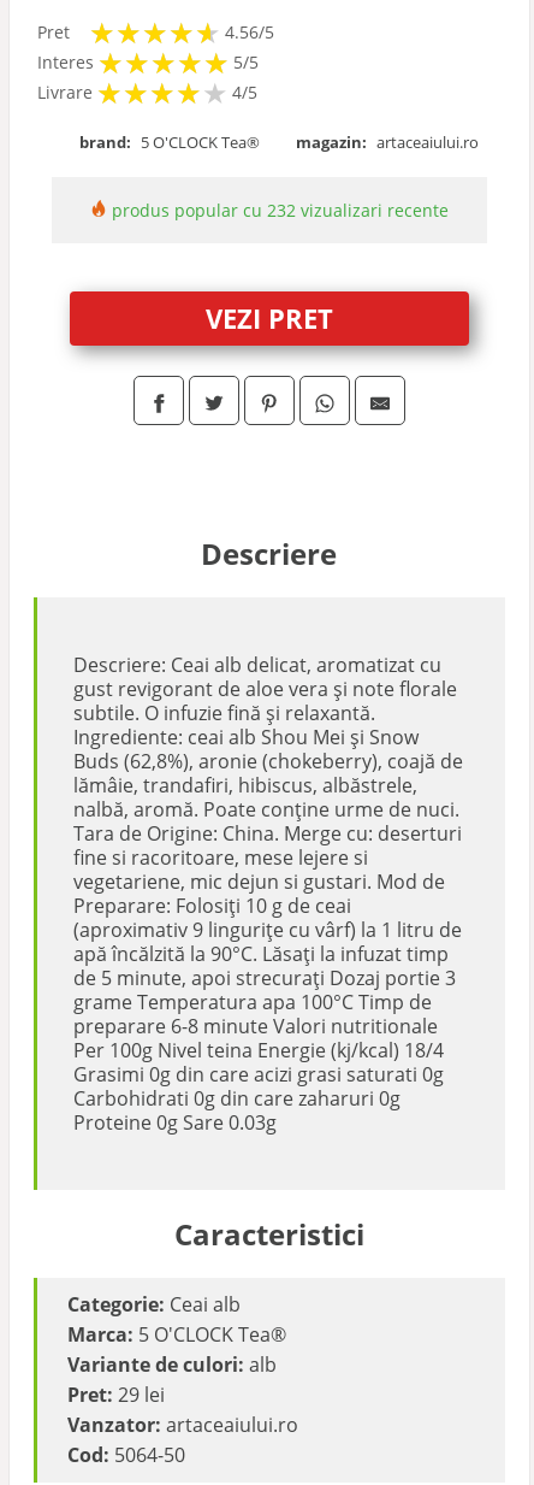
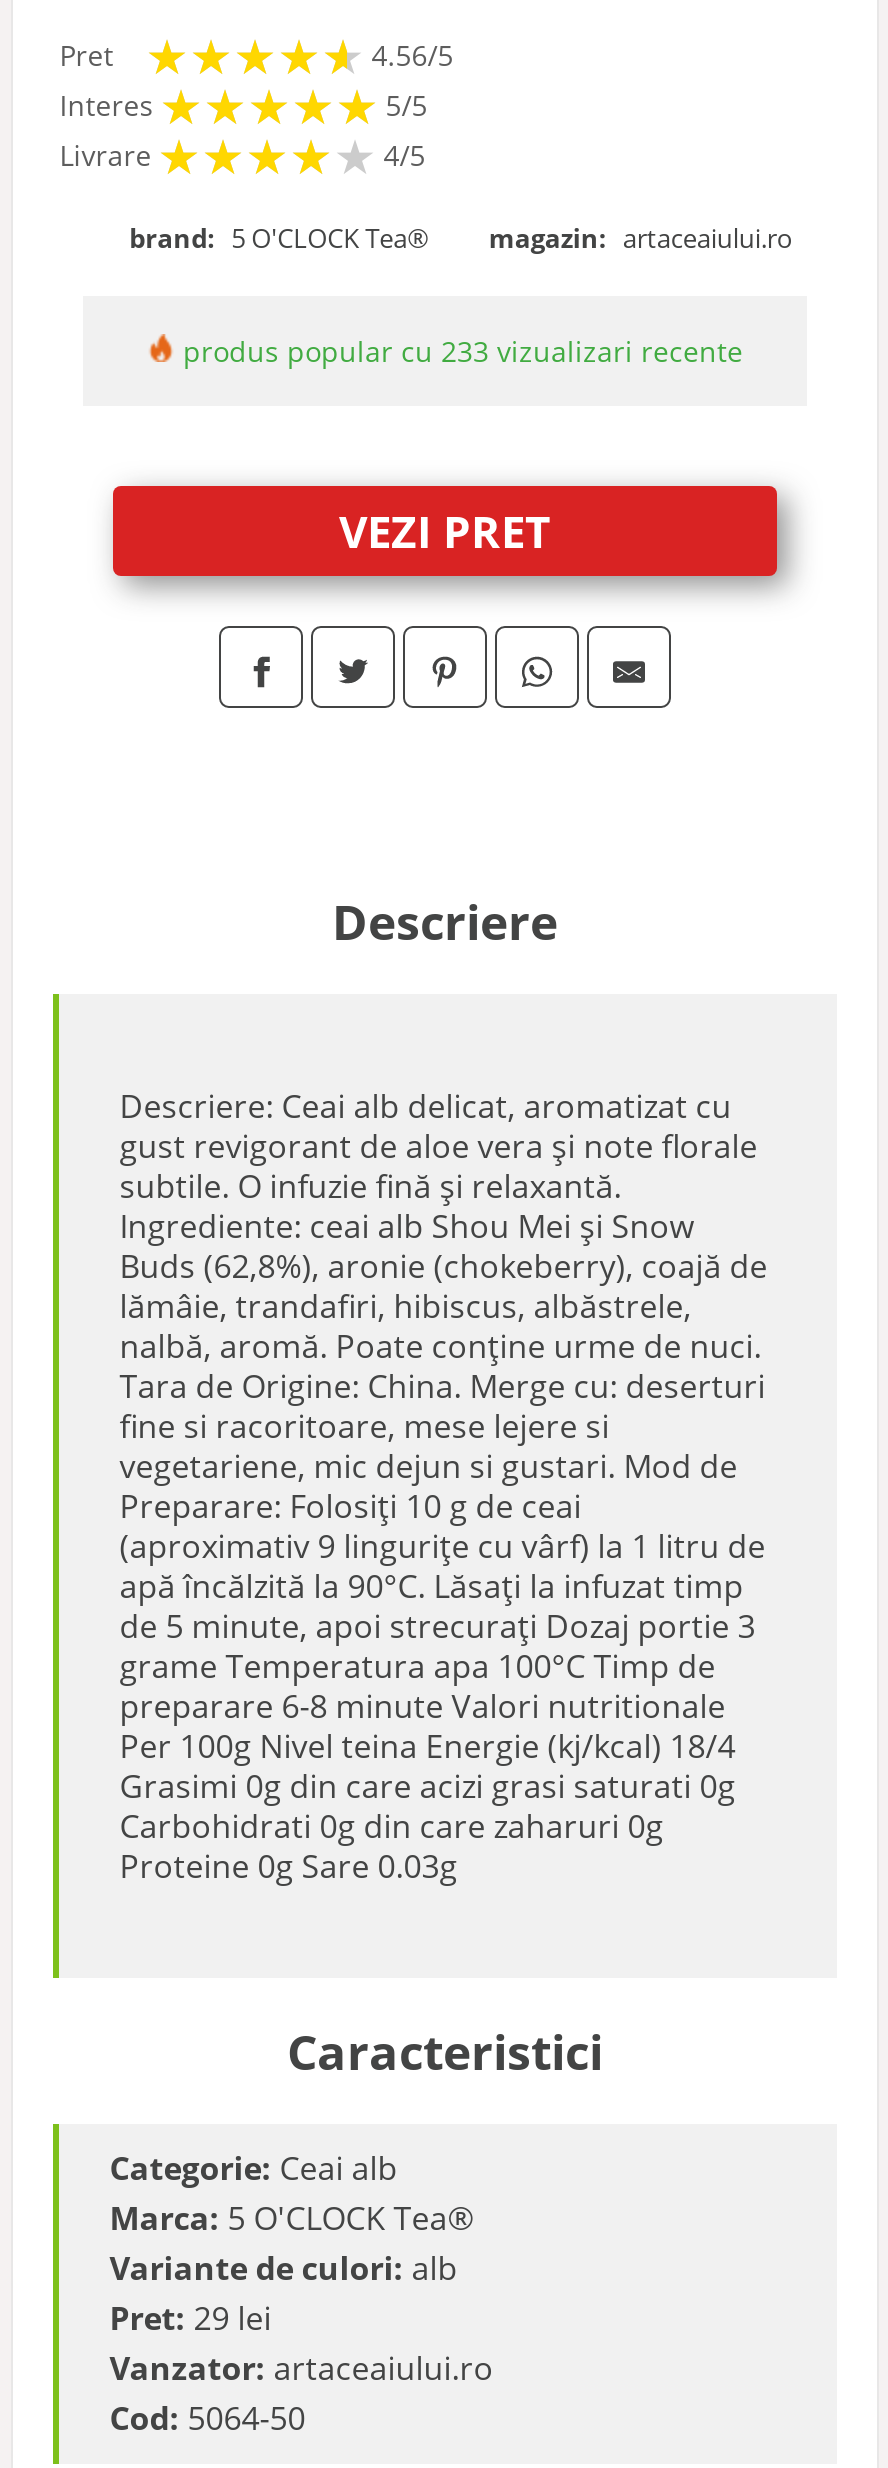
[107,199,449,222] produs popular cu 232 vizualizari recente -> [175,332,743,370] produs popular cu 233 vizualizari recente

